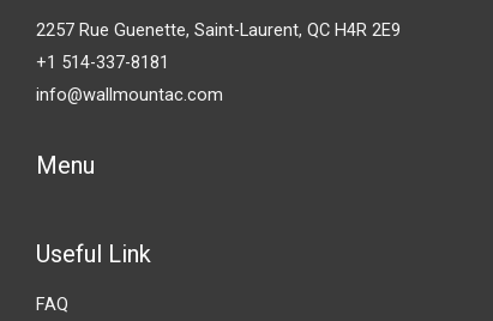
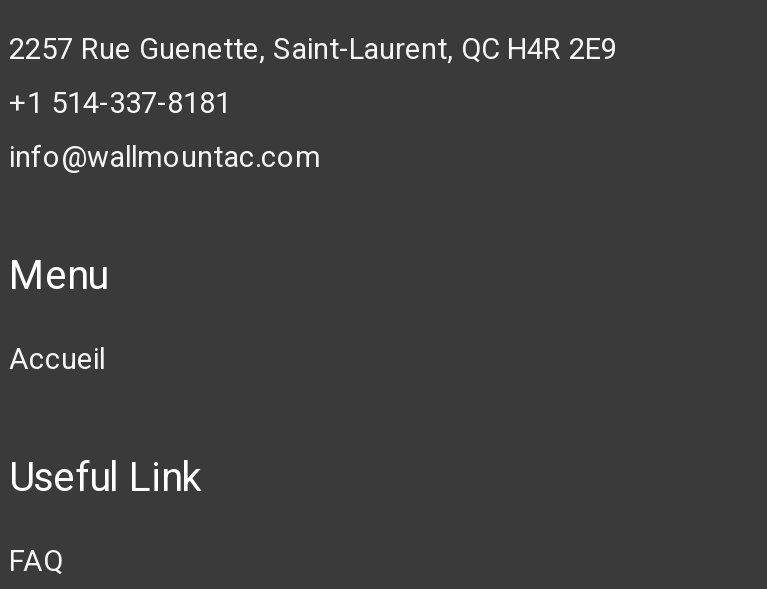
none -> [9,342,105,378] Accueil

